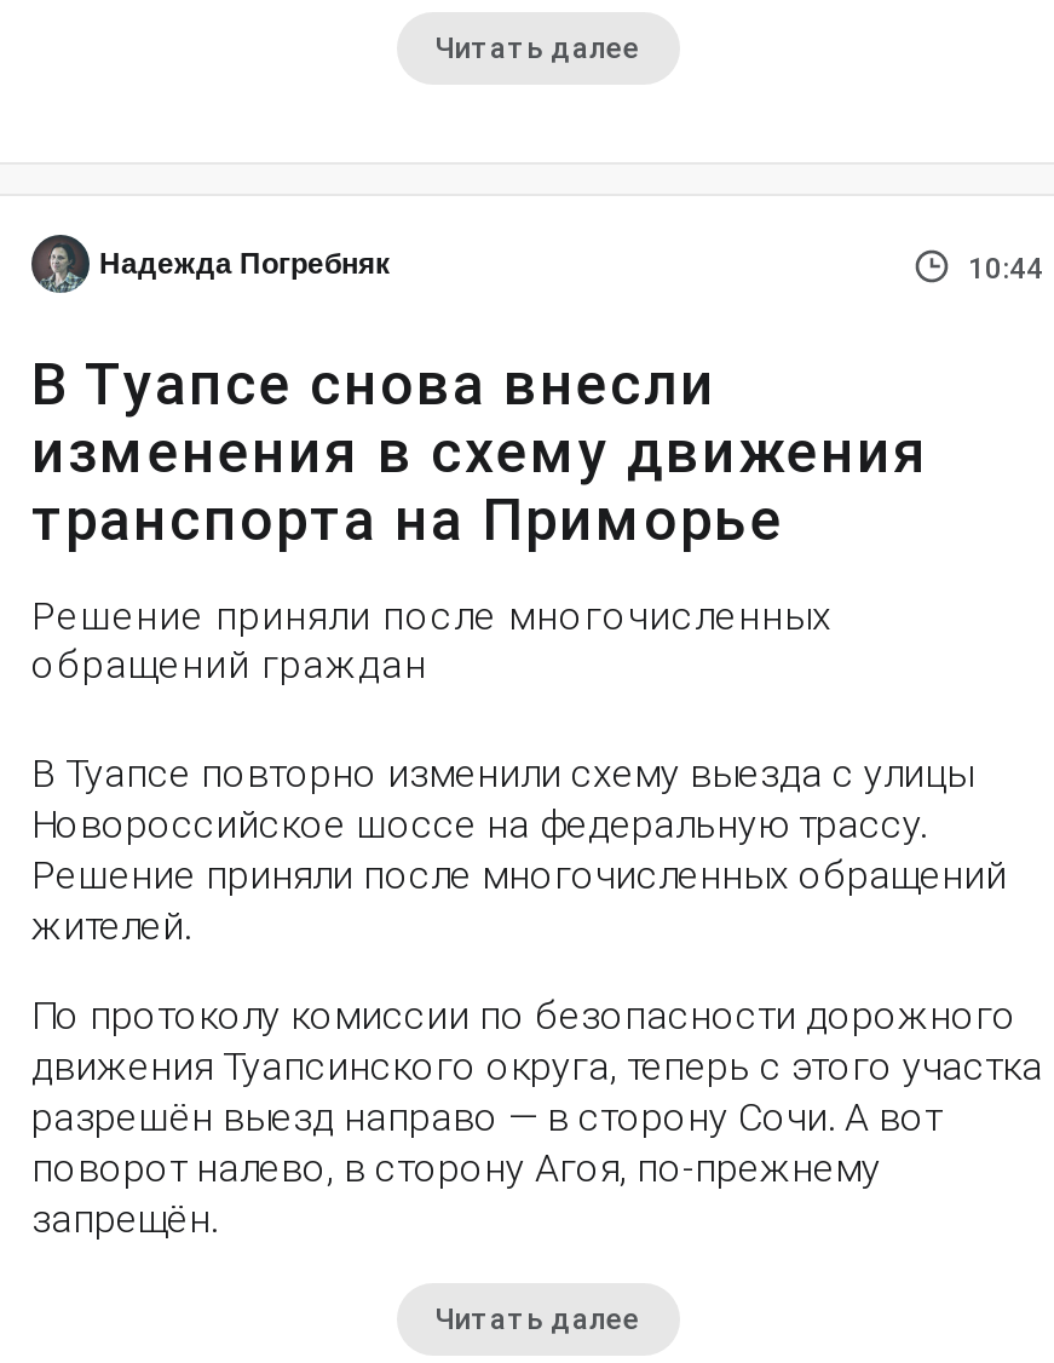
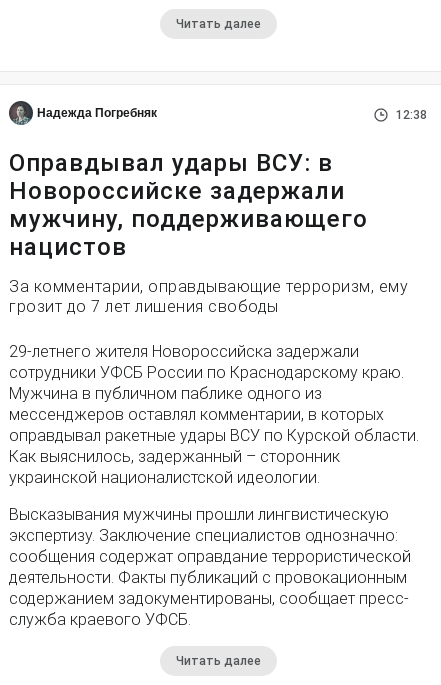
[968,251,1043,285] 10:44 -> [396,108,427,122] 12:38
[31,351,929,554] В Туапсе снова внесли | изменения в схему движения | транспорта на Приморье -> [9,149,368,261] Оправдывал удары ВСУ: в | Новороссийске задержали | мужчину, поддерживающего | нацистов
[31,593,833,687] Решение приняли после многочисленных | обращений граждан -> [9,277,408,316] За комментарии, оправдывающие терроризм, ему | грозит до 7 лет лишения свободы
[31,750,1007,949] В Туапсе повторно изменили схему выезда с улицы | Новороссийское шоссе на федеральную трассу. | Решение приняли после многочисленных обращений | жителей. -> [9,342,419,487] 29-летнего жителя Новороссийска задержали | сотрудники УФСБ России по Краснодарскому краю. | Мужчина в публичном паблике одного из | мессенджеров оставлял комментарии, в которых | оправдывал ракетные удары ВСУ по Курской области. | Как выяснилось, задержанный – сторонник | украинской националистской идеологии.
[31,992,1043,1241] По протоколу комиссии по безопасности дорожного | движения Туапсинского округа, теперь с этого участка | разрешён выезд направо — в сторону Сочи. А вот | поворот налево, в сторону Агоя, по-прежнему | запрещён. -> [9,505,411,629] Высказывания мужчины прошли лингвистическую | экспертизу. Заключение специалистов однозначно: | сообщения содержат оправдание террористической | деятельности. Факты публикаций с провокационным | содержанием задокументированы, сообщает пресс- | служба краевого УФСБ.

